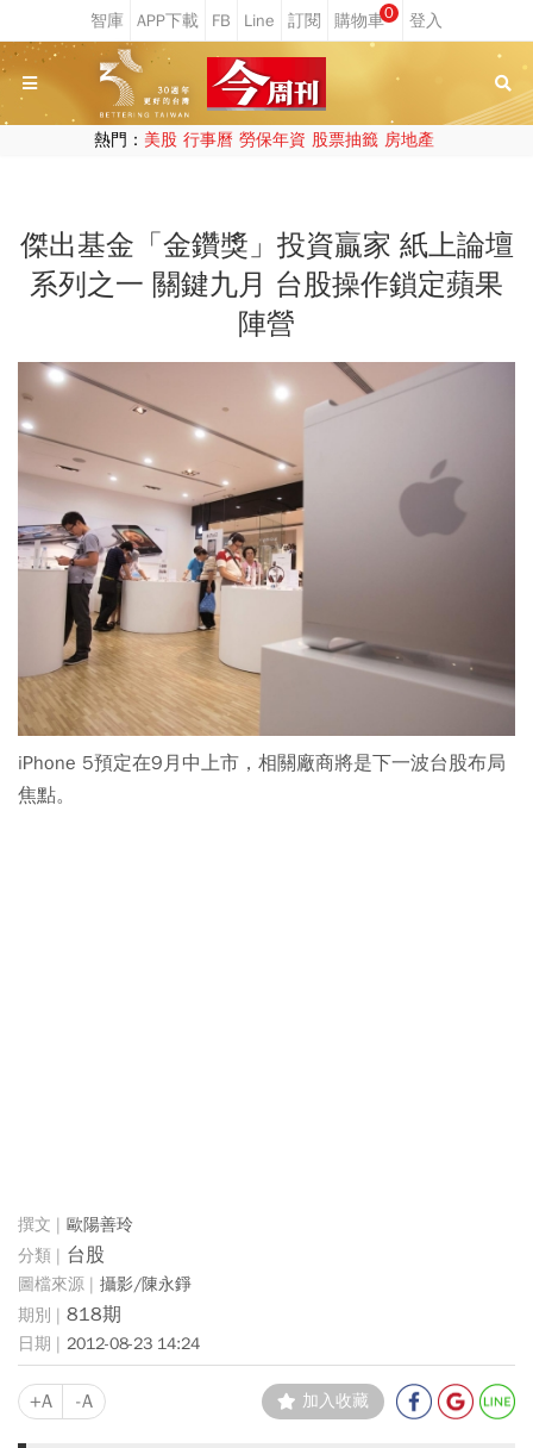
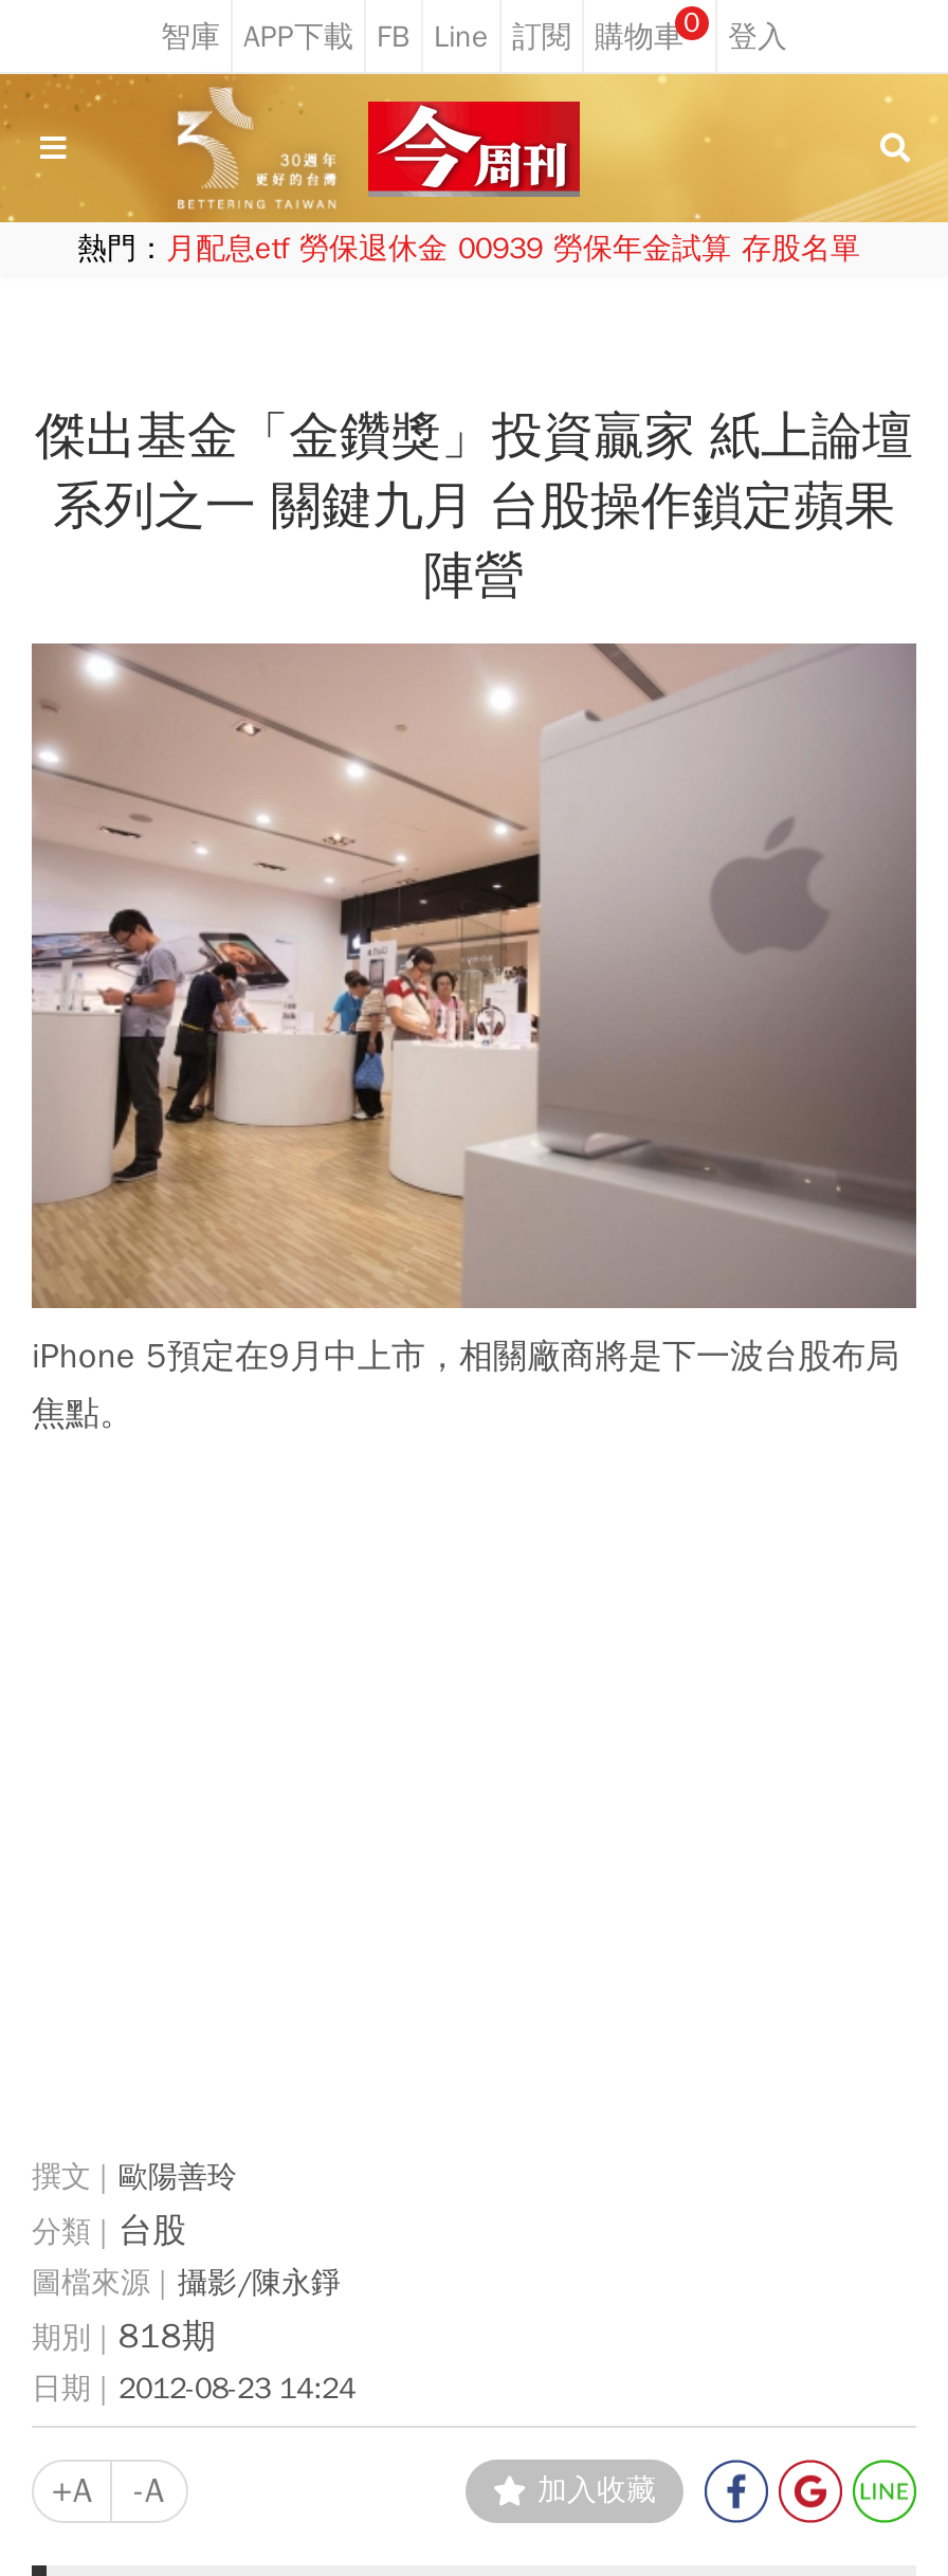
[93,130,434,150] 熱門：美股 行事曆 勞保年資 股票抽籤 房地產 -> [77,231,860,267] 熱門：月配息etf 勞保退休金 00939 勞保年金試算 存股名單

